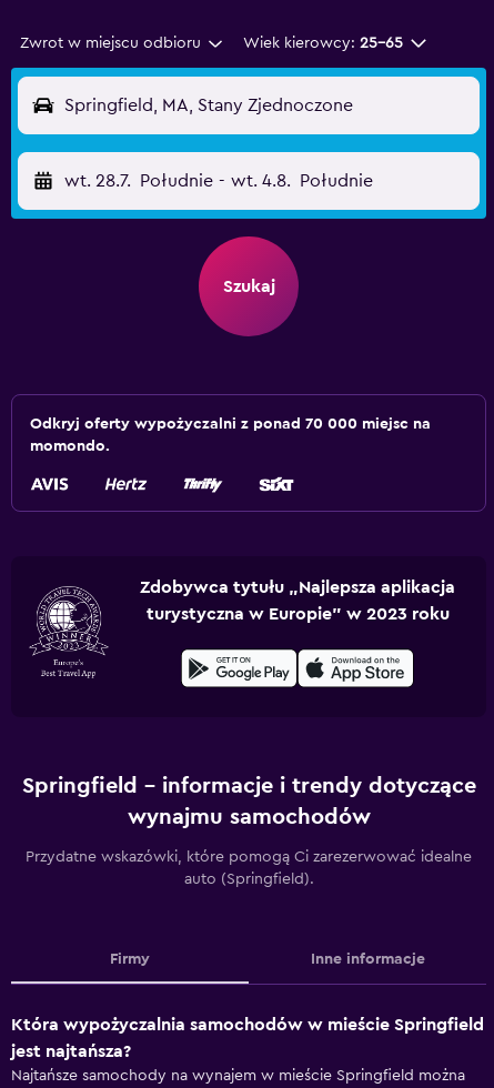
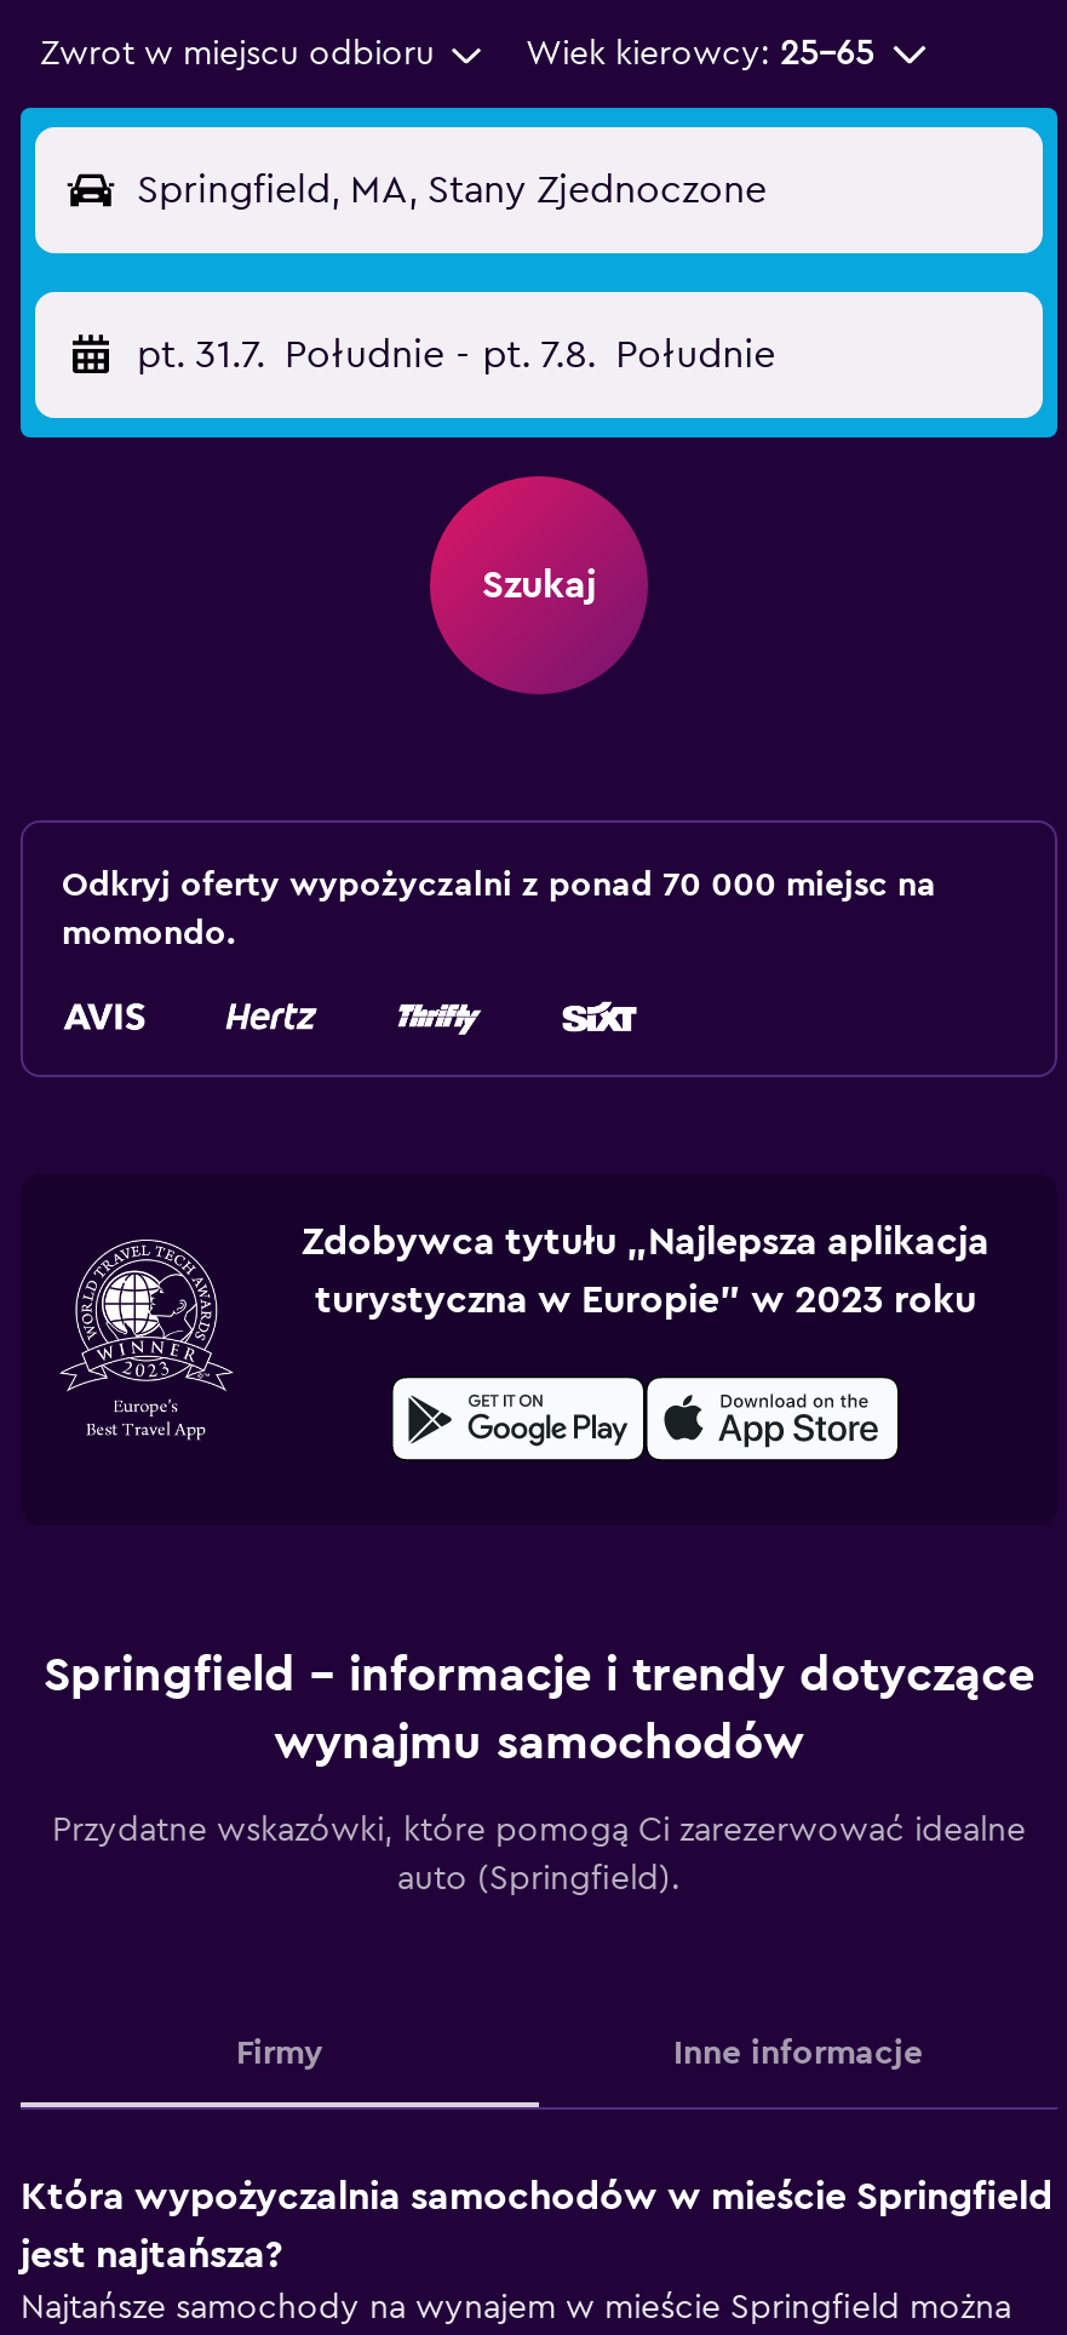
[64,172,373,190] wt. 28.7. Południe - wt. 4.8. Południe -> [137,336,775,374] pt. 31.7. Południe - pt. 7.8. Południe

